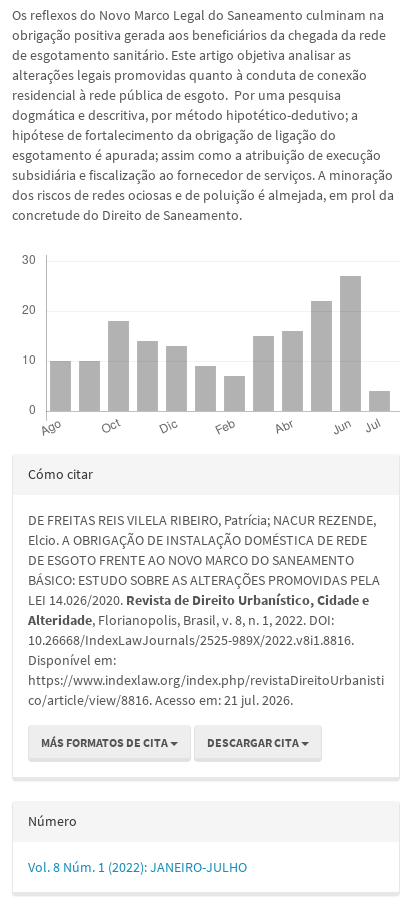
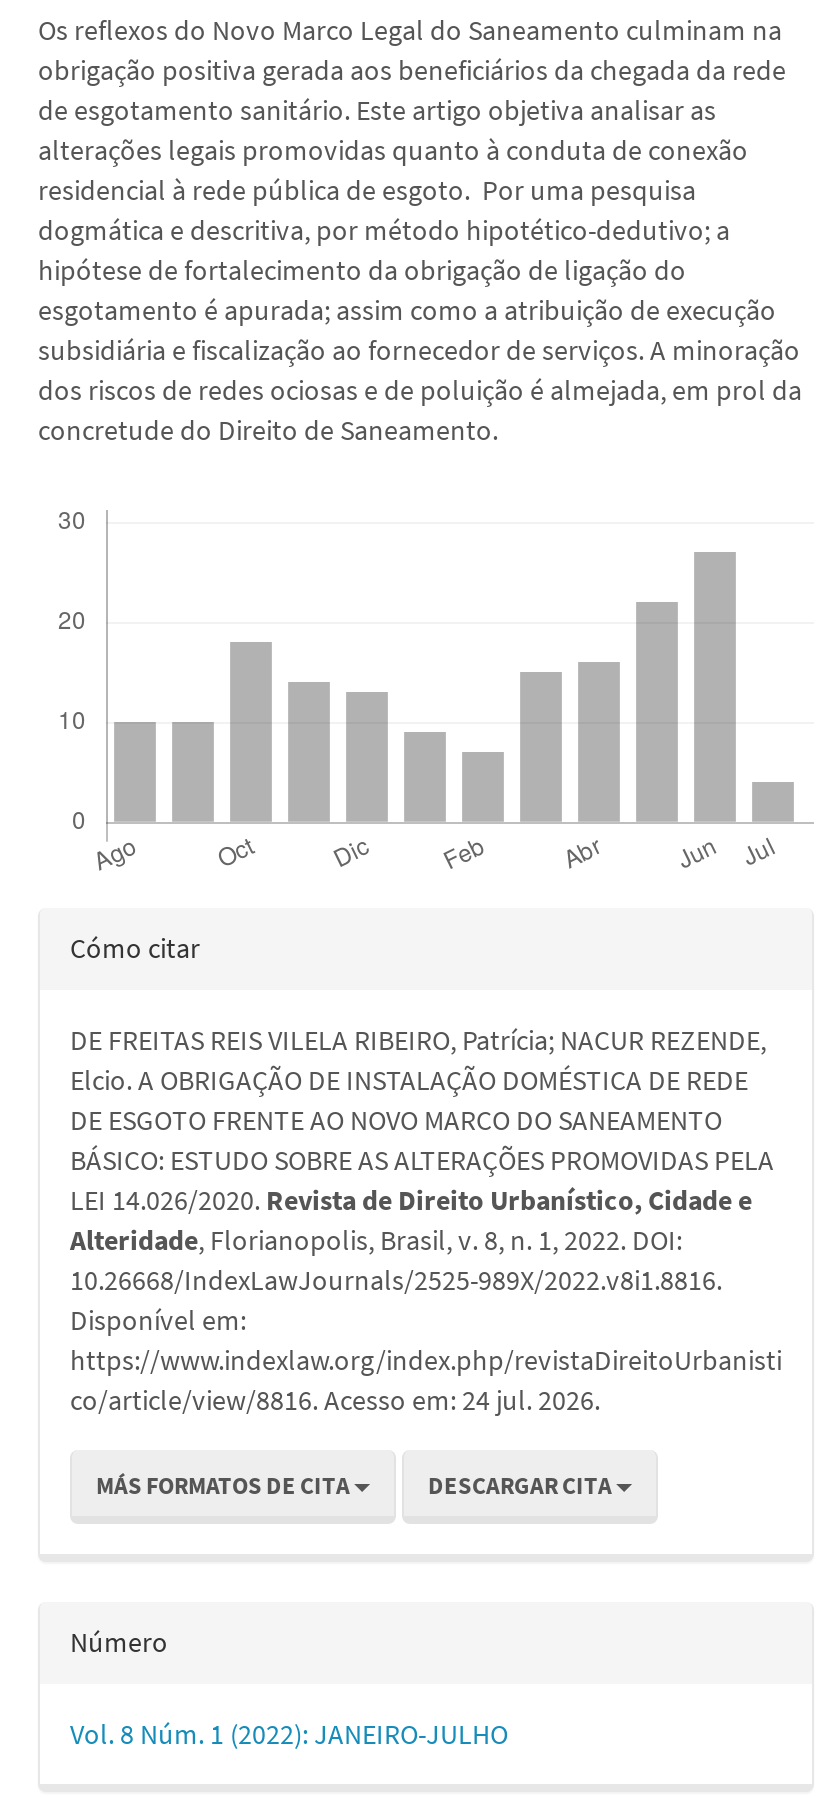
[28,690,293,708] co/article/view/8816. Acesso em: 21 jul. 2026. -> [70,1381,600,1417] co/article/view/8816. Acesso em: 24 jul. 2026.

